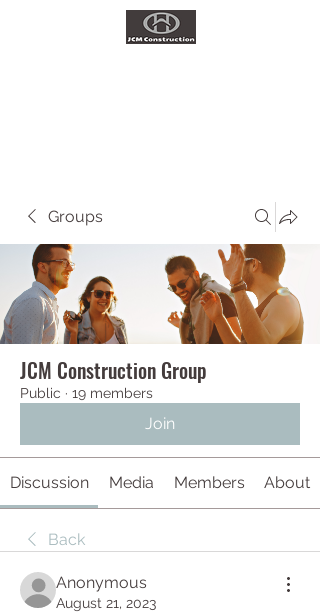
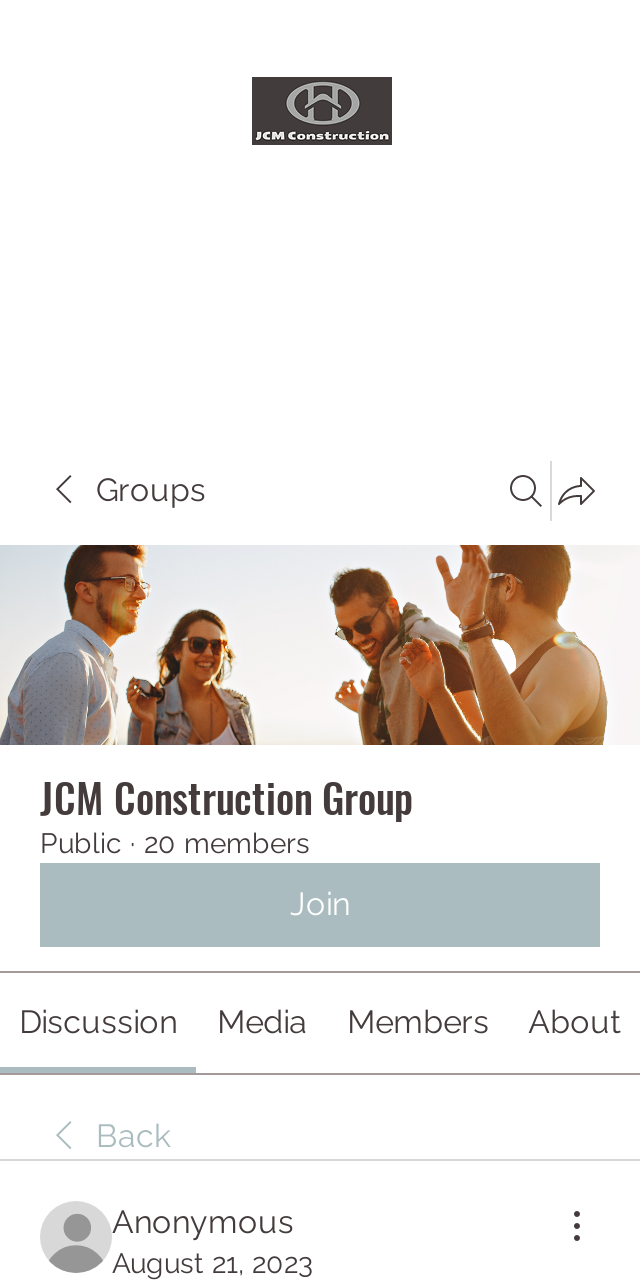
[20,385,153,401] Public · 19 members -> [40,827,310,859] Public · 20 members

